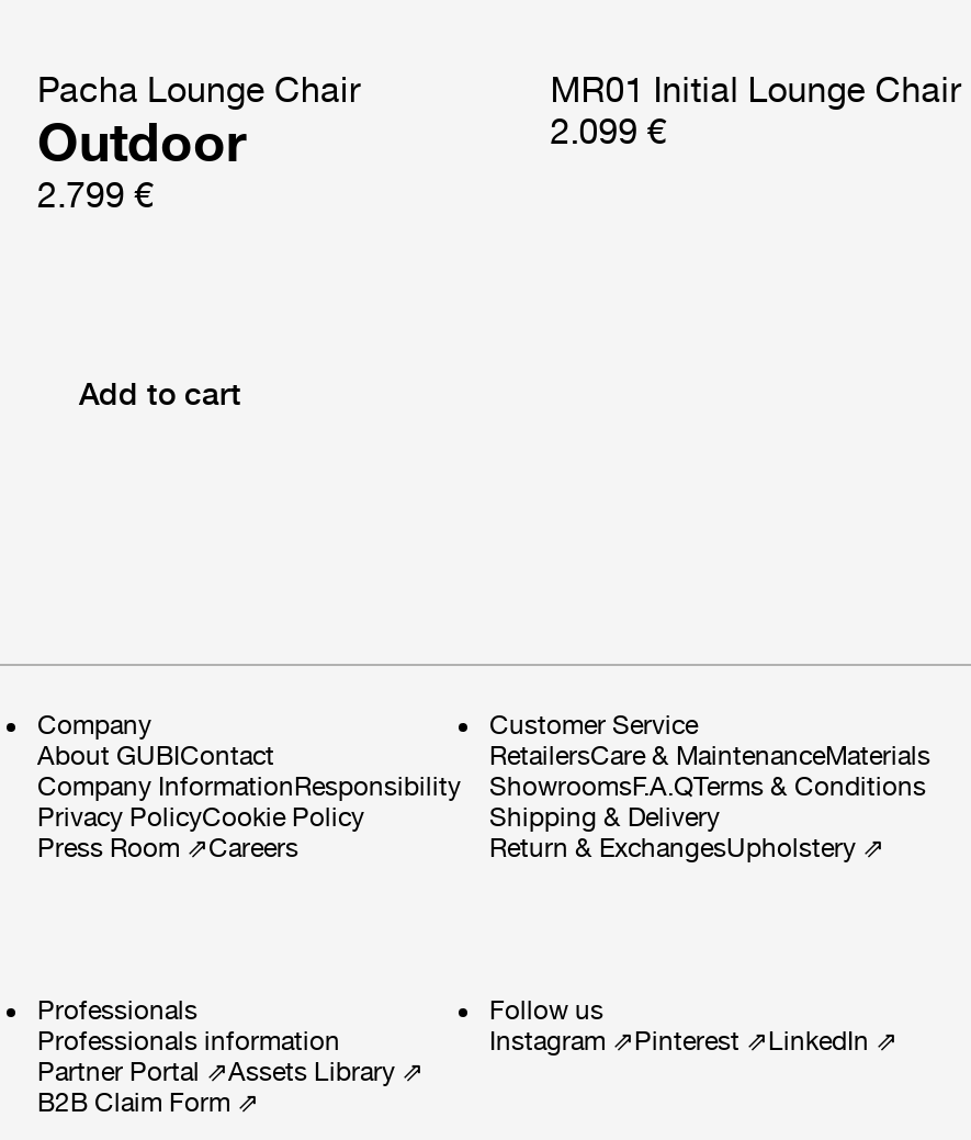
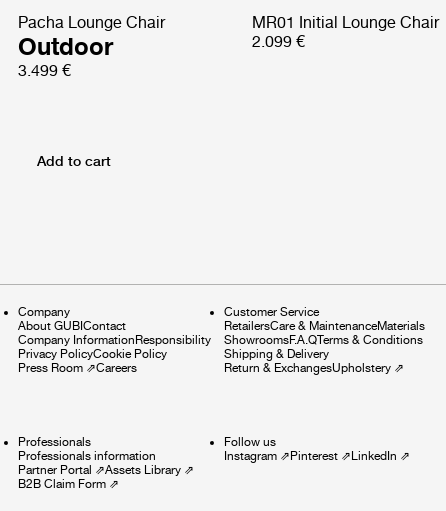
[37,175,154,217] 2.799 € -> [18,61,71,80] 3.499 €

